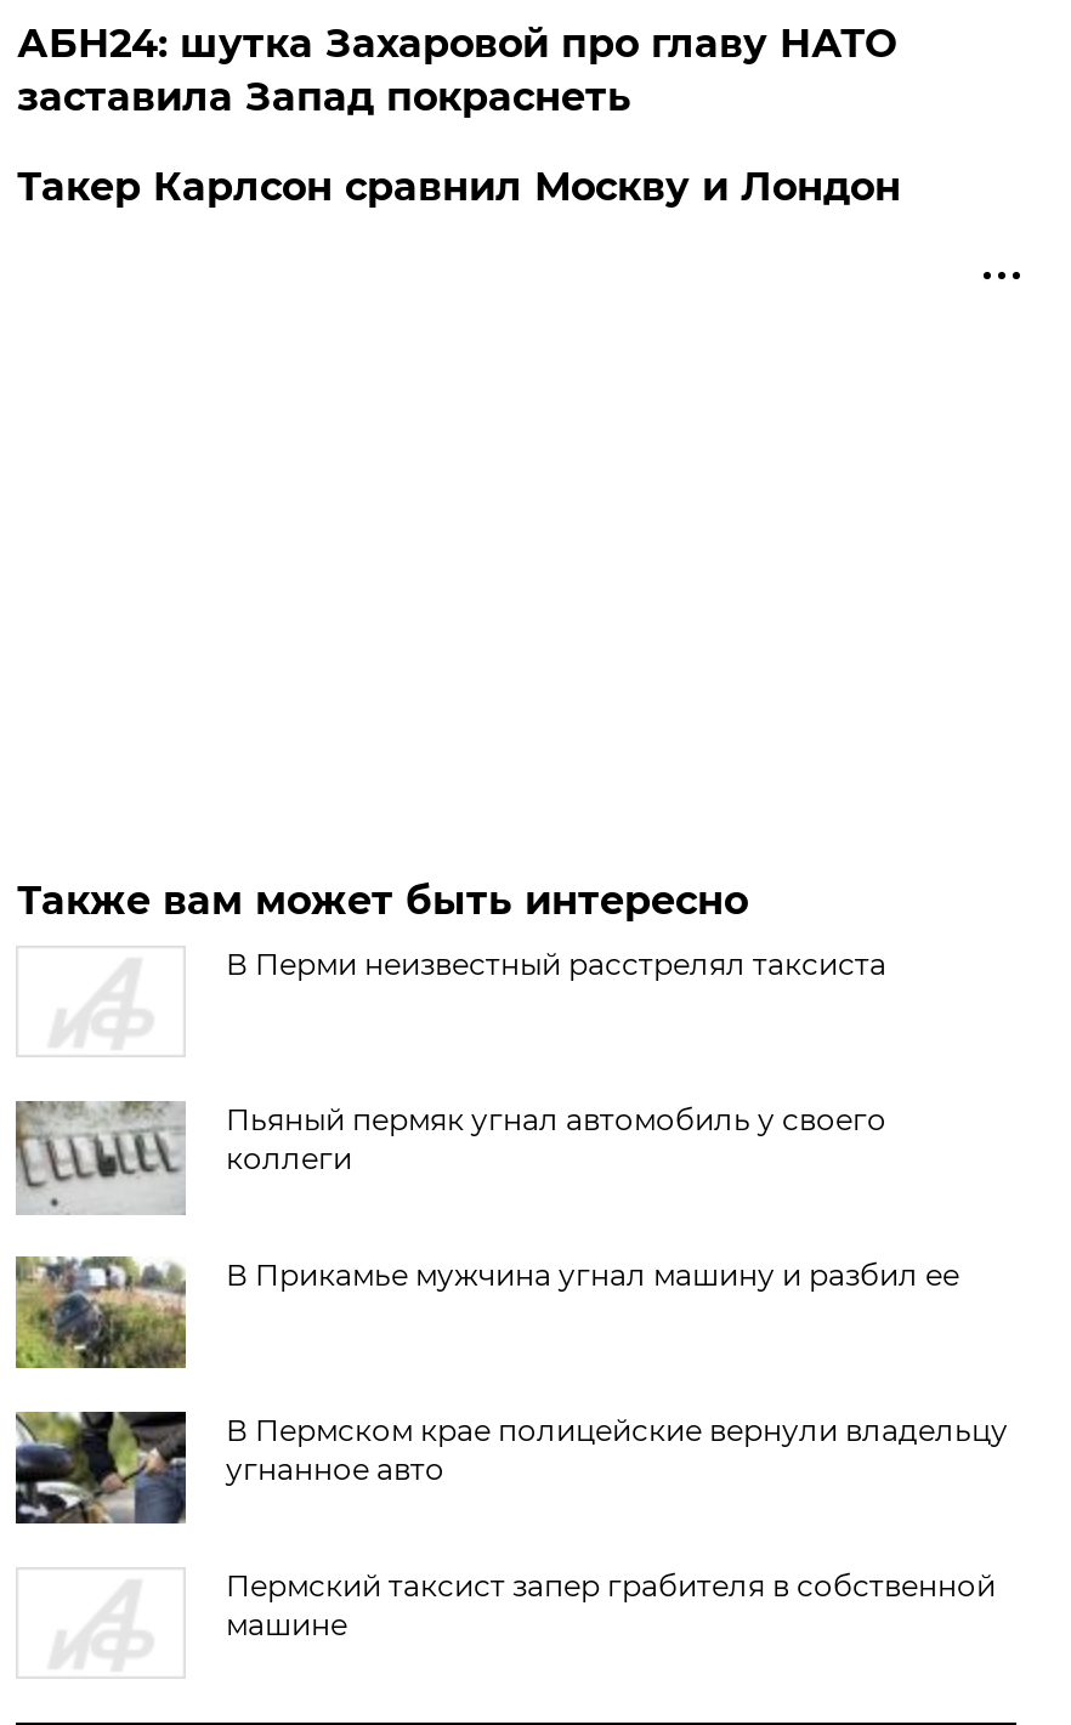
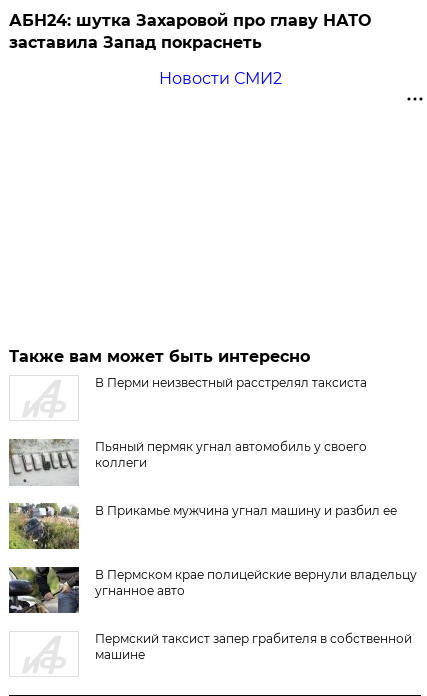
[17,164,901,210] Такер Карлсон сравнил Москву и Лондон -> [159,69,282,88] Новости СМИ2

